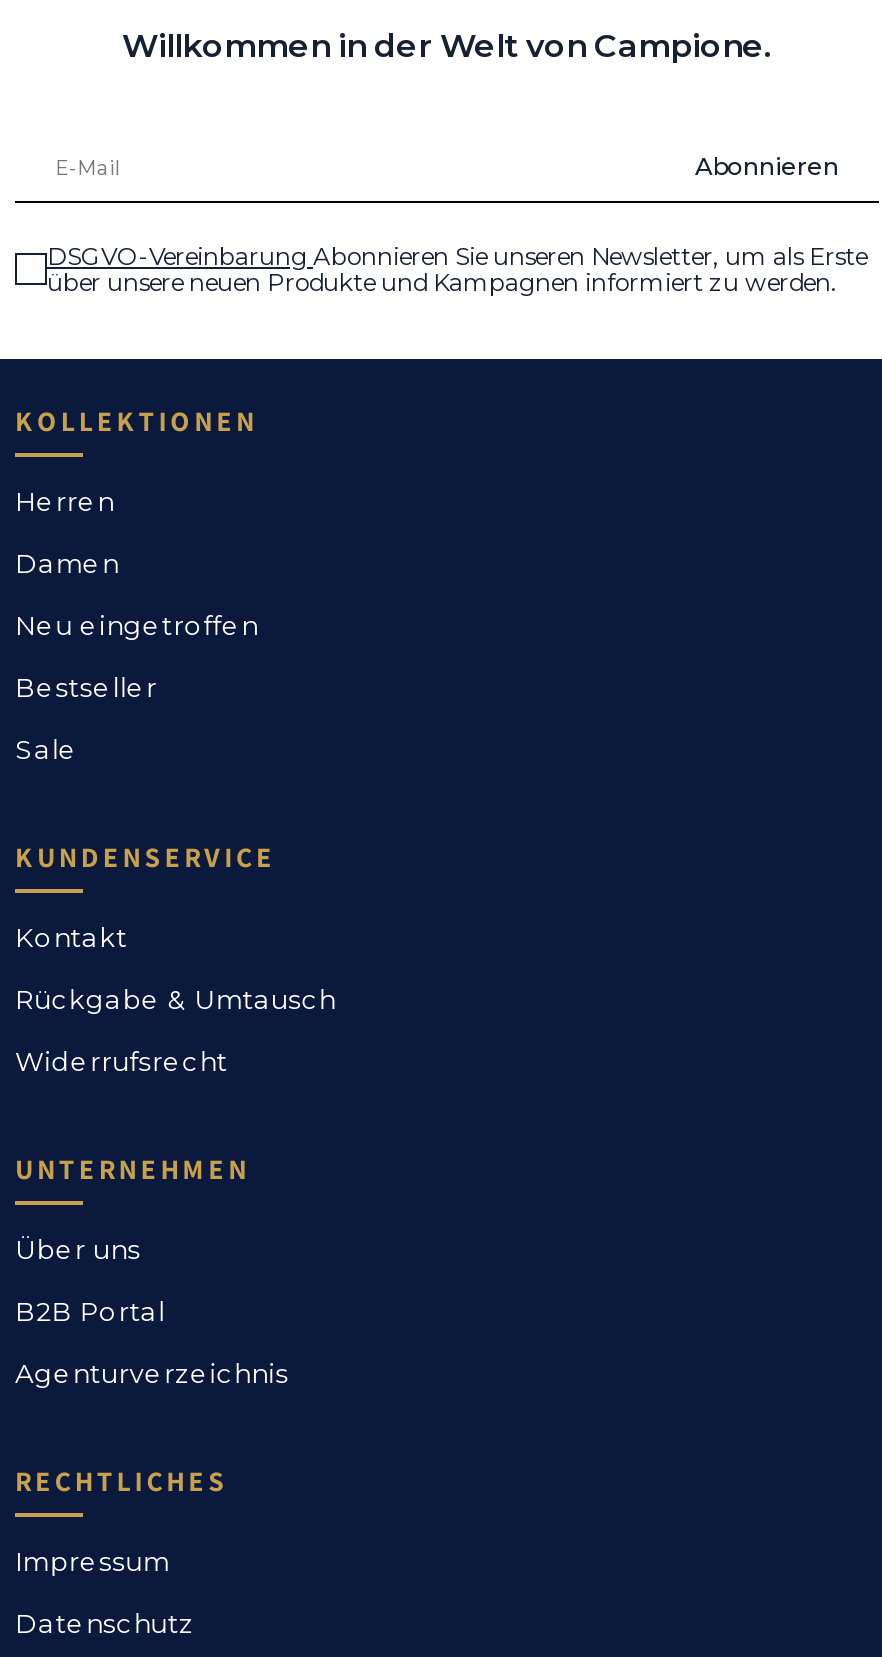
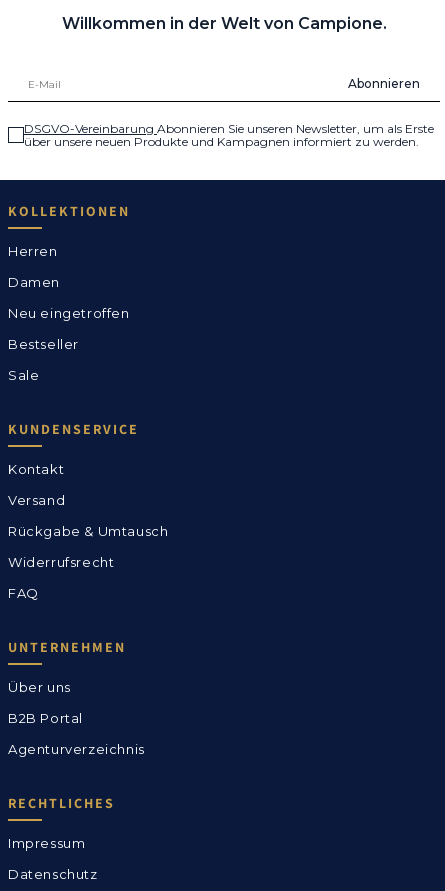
none -> [8,492,65,508] Versand
none -> [8,585,39,601] FAQ

